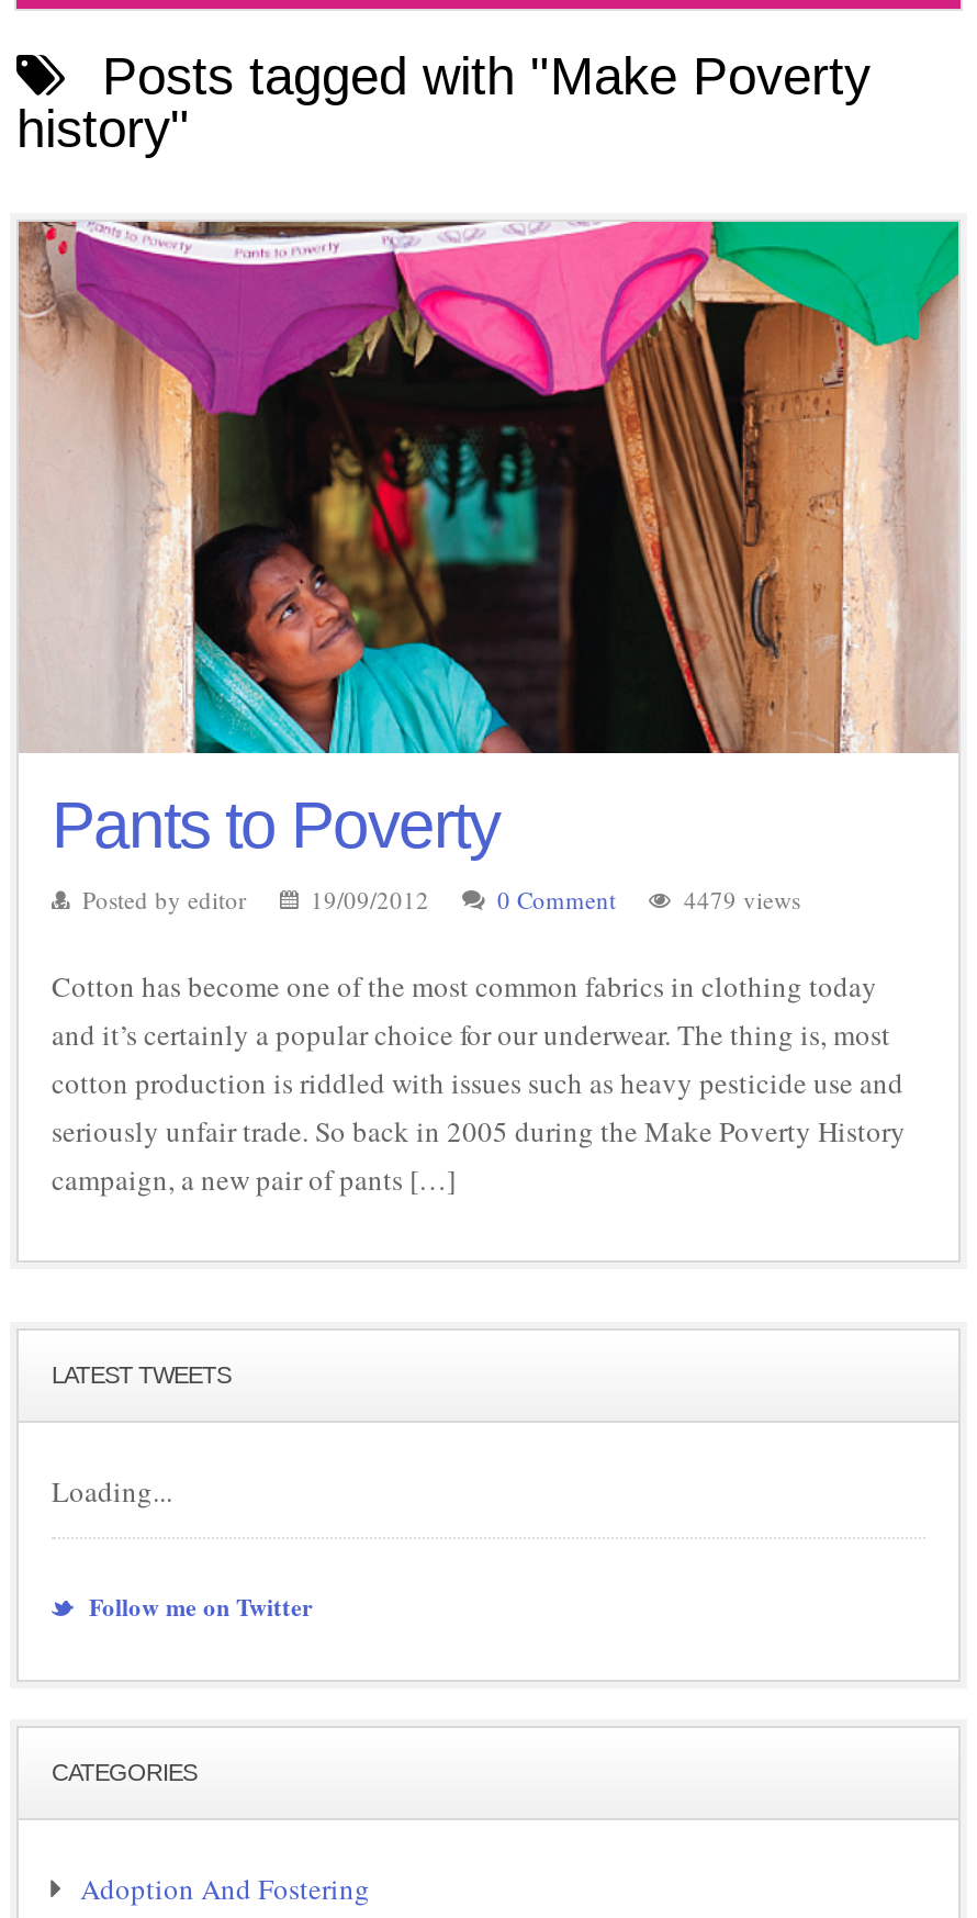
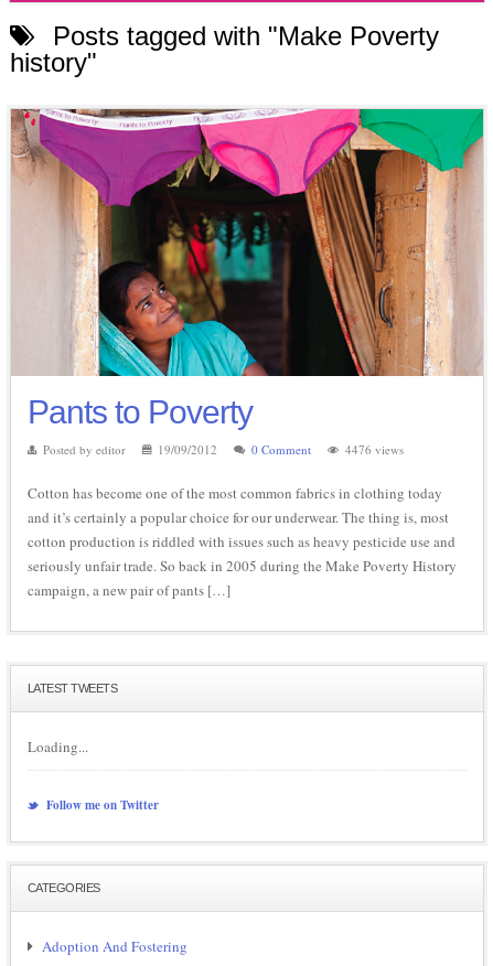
[76,883,800,916] Posted by editor 19/09/2012 0 Comment 4479 views -> [40,441,404,458] Posted by editor 19/09/2012 0 Comment 4476 views

